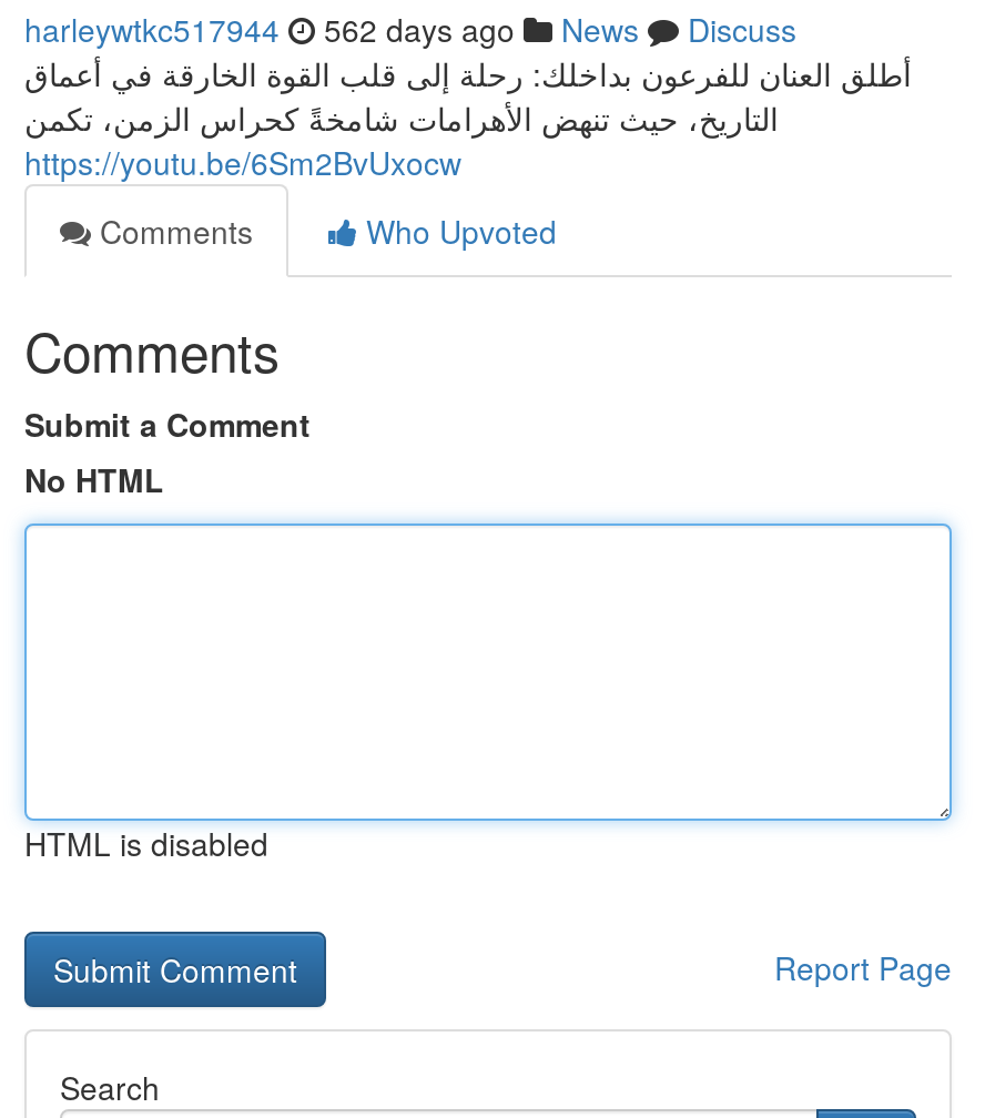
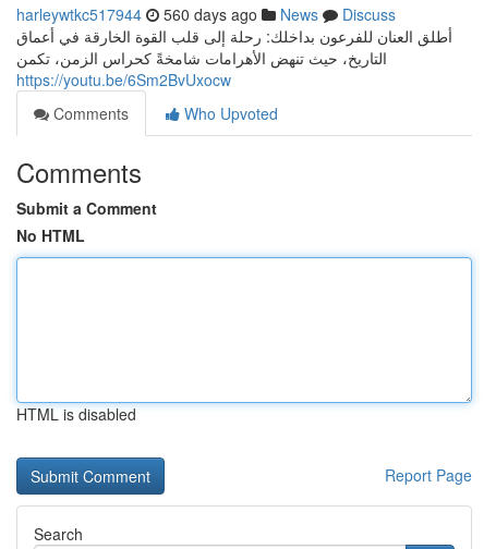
[24,7,796,51] harleywtkc517944 562 days ago News Discuss -> [16,3,396,25] harleywtkc517944 560 days ago News Discuss

